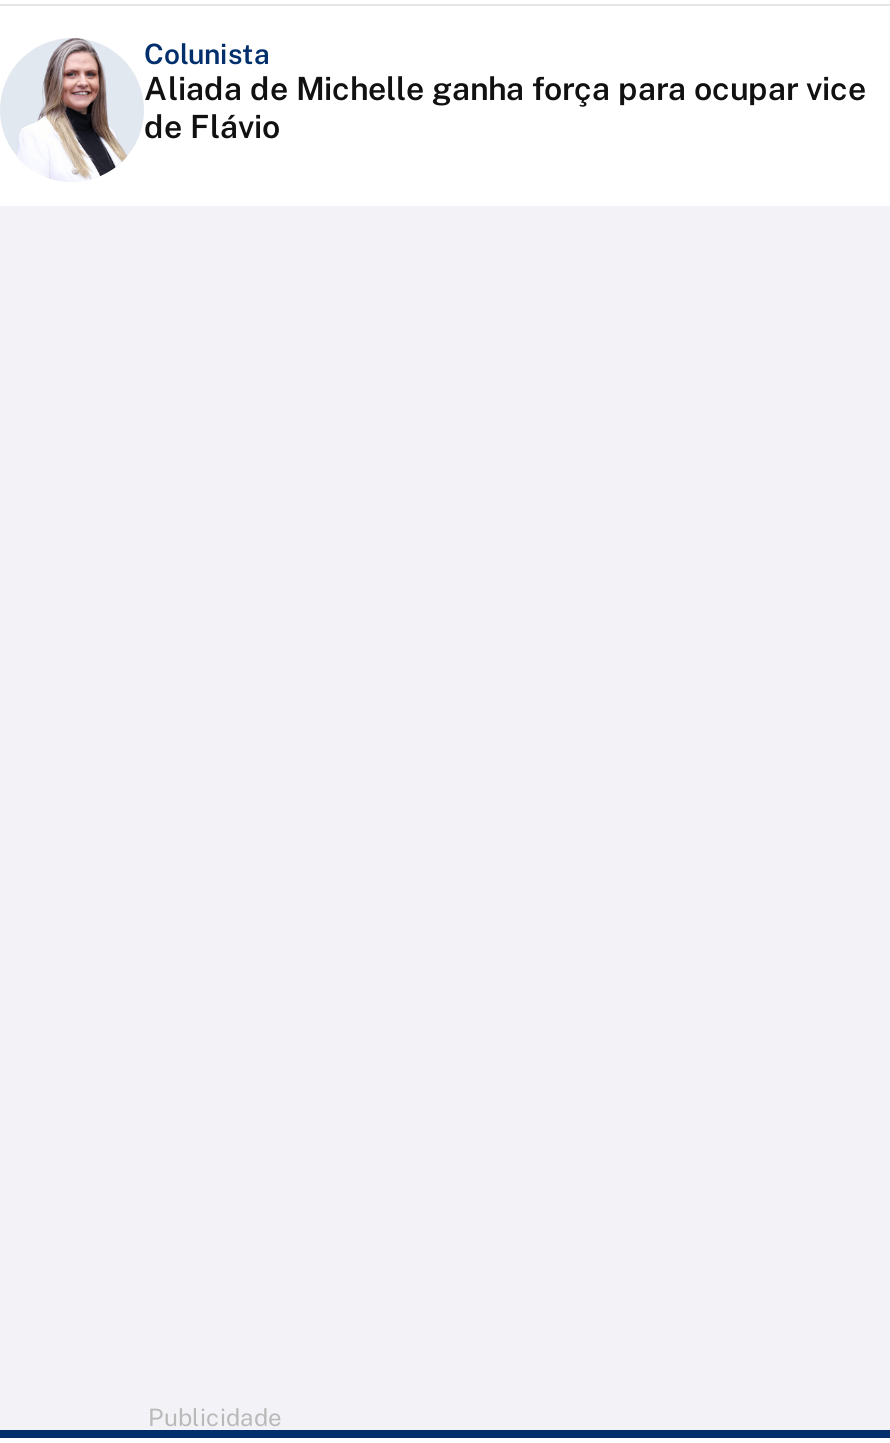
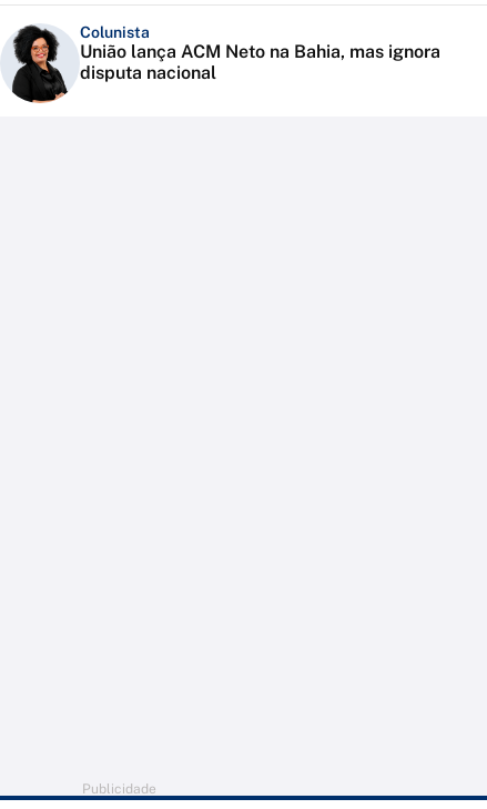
[20,36,866,182] [image] | Aliada de Michelle ganha força para ocupar vice | de Flávio -> [11,24,440,104] [image] | União lança ACM Neto na Bahia, mas ignora | disputa nacional

